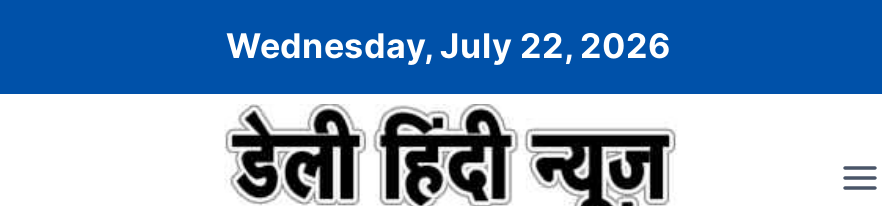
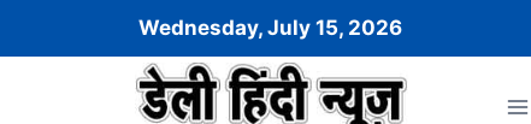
[226,26,670,66] Wednesday, July 22, 2026 -> [138,16,402,40] Wednesday, July 15, 2026

